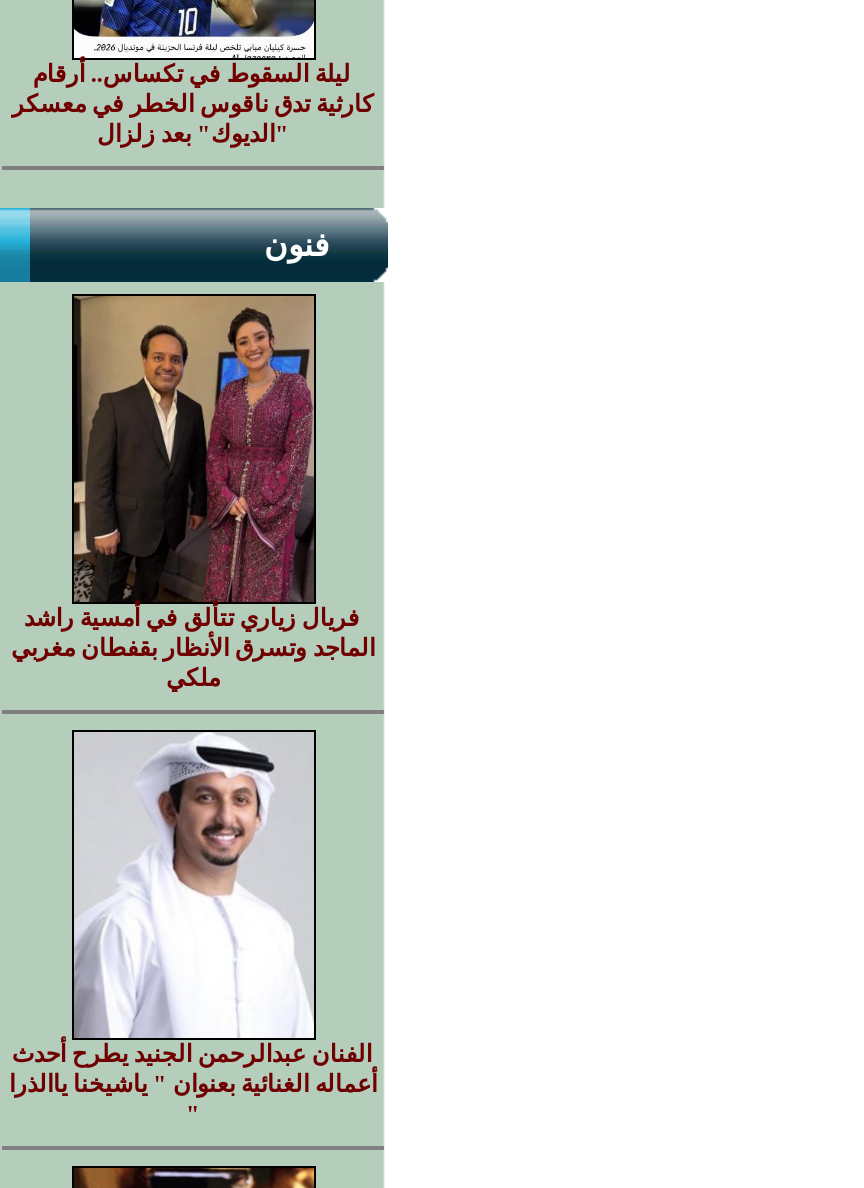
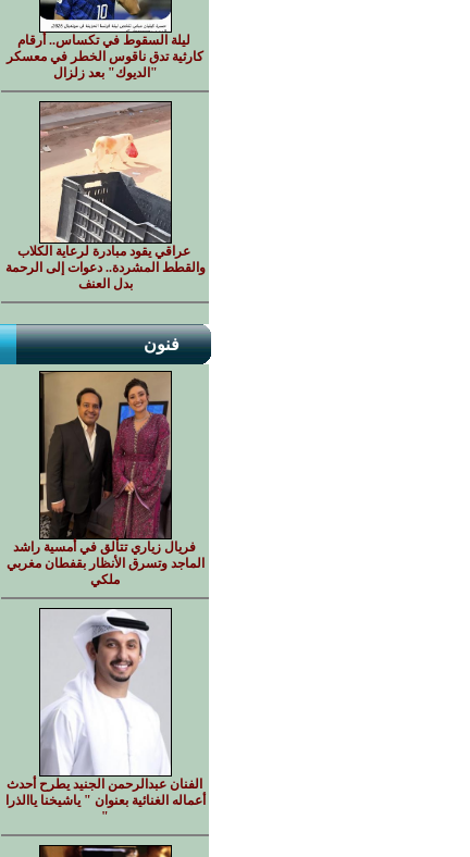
none -> [11,100,212,291] [image] | عراقي يقود مبادرة لرعاية الكلاب | والقطط المشردة.. دعوات إلى الرحمة | بدل العنف

